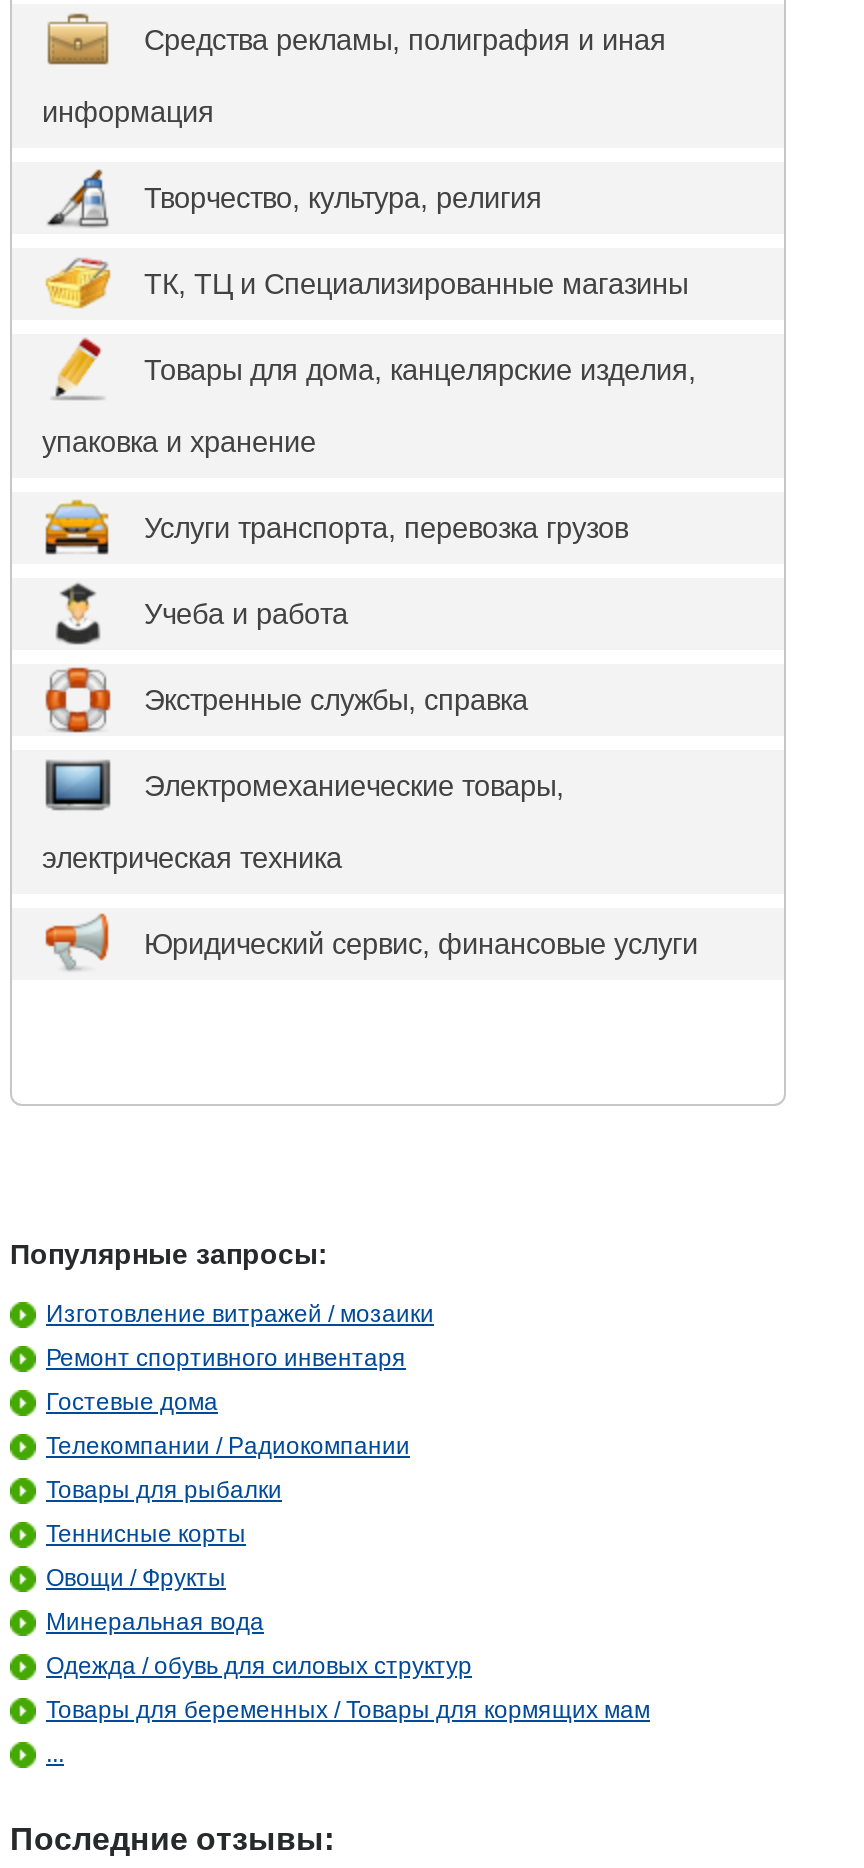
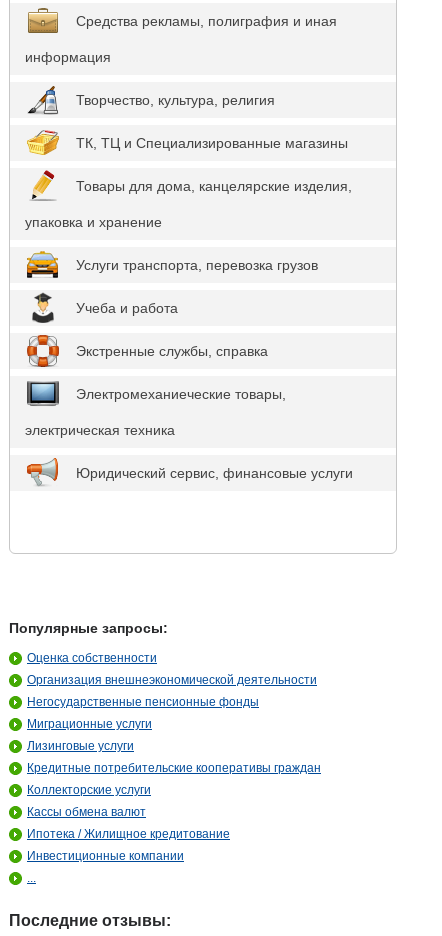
[46,1300,434,1328] Изготовление витражей / мозаики -> [27,651,157,665] Оценка собственности
[46,1344,406,1372] Ремонт спортивного инвентаря -> [27,673,317,687] Организация внешнеэкономической деятельности
[46,1388,218,1416] Гостевые дома -> [27,695,259,709] Негосударственные пенсионные фонды
[46,1432,410,1460] Телекомпании / Радиокомпании -> [27,717,152,731] Миграционные услуги
[46,1476,282,1504] Товары для рыбалки -> [27,739,134,753] Лизинговые услуги
[46,1520,246,1548] Теннисные корты -> [27,761,321,775] Кредитные потребительские кооперативы граждан
[46,1564,226,1592] Овощи / Фрукты -> [27,783,151,797] Коллекторские услуги
[46,1608,264,1636] Минеральная вода -> [27,805,146,819] Кассы обмена валют
[46,1652,472,1680] Одежда / обувь для силовых структур -> [27,827,230,841] Ипотека / Жилищное кредитование
[46,1696,650,1724] Товары для беременных / Товары для кормящих мам -> [27,849,184,863] Инвестиционные компании

